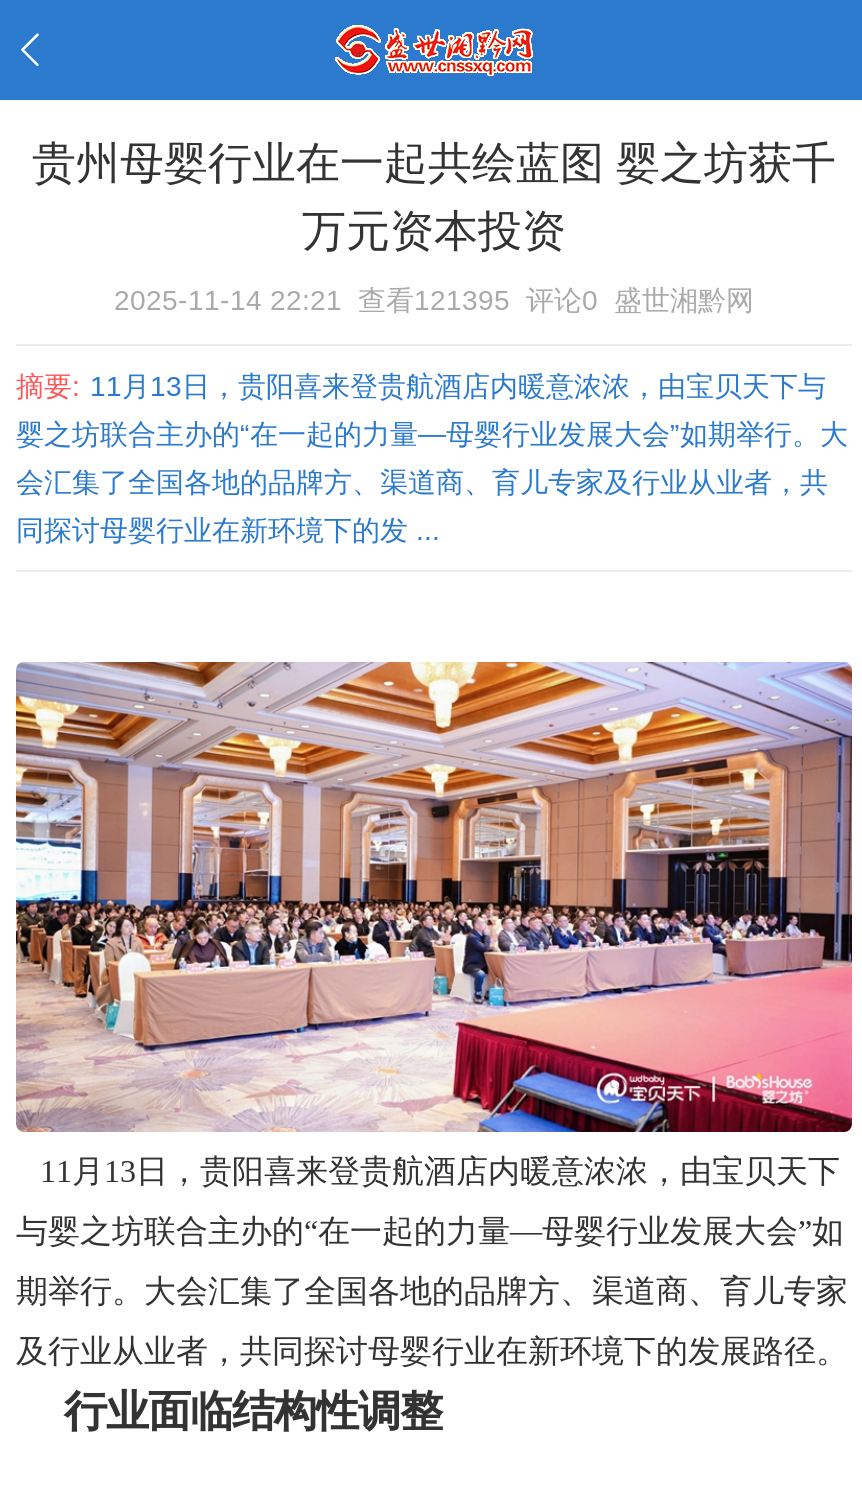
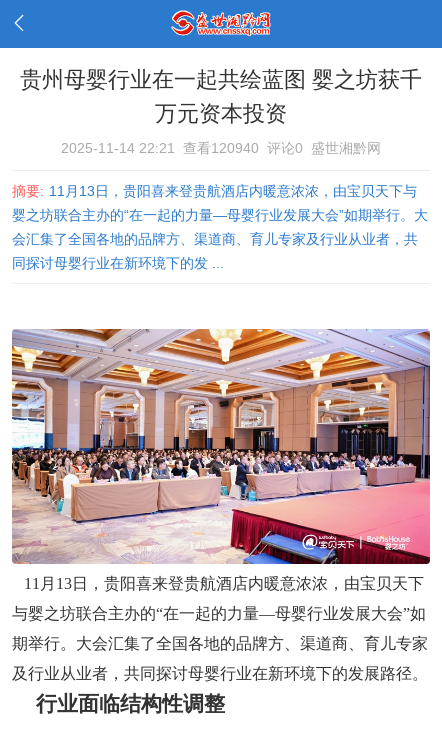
[114,284,754,316] 2025-11-14 22:21 查看121395 评论0 盛世湘黔网 -> [61,140,381,156] 2025-11-14 22:21 查看120940 评论0 盛世湘黔网

